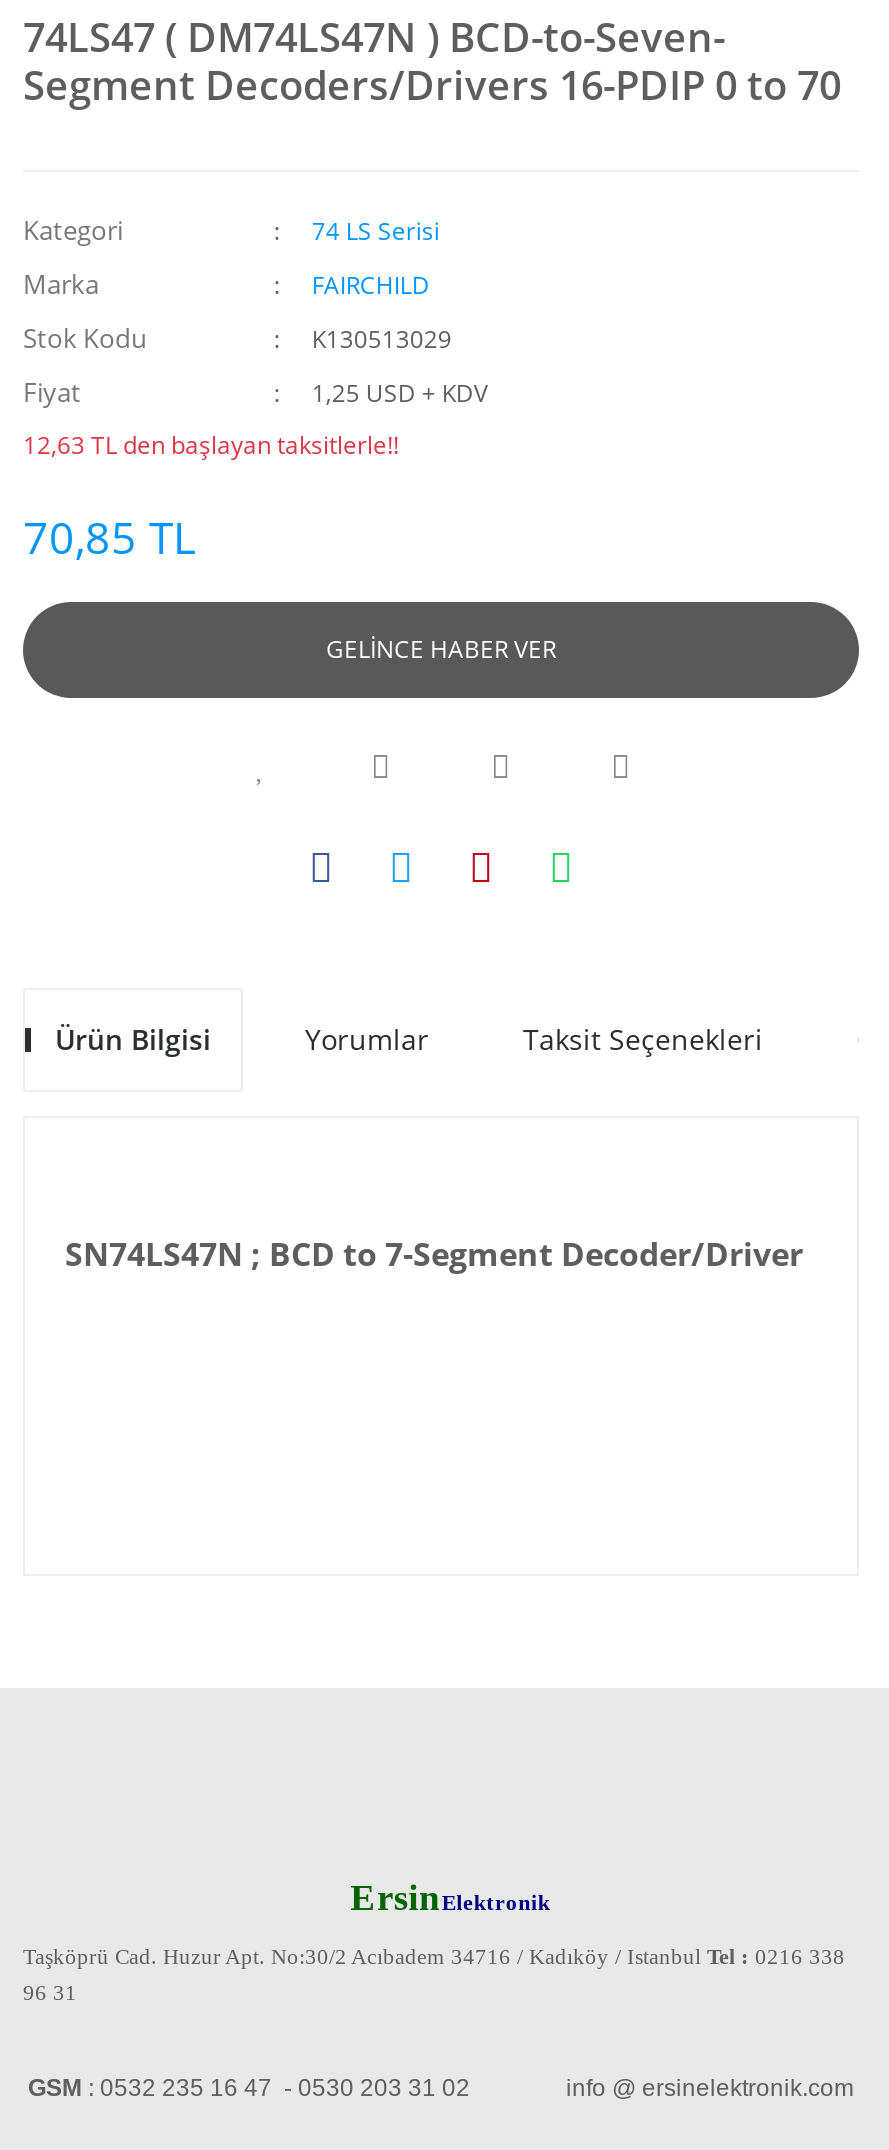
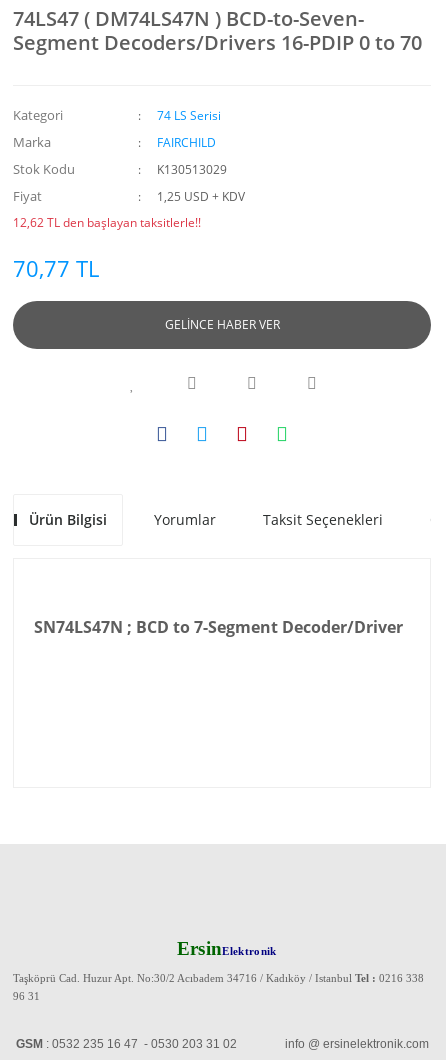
[23,428,399,462] 12,63 TL den başlayan taksitlerle!! -> [13,214,201,231] 12,62 TL den başlayan taksitlerle!!
[23,506,195,566] 70,85 TL -> [13,253,99,283] 70,77 TL

